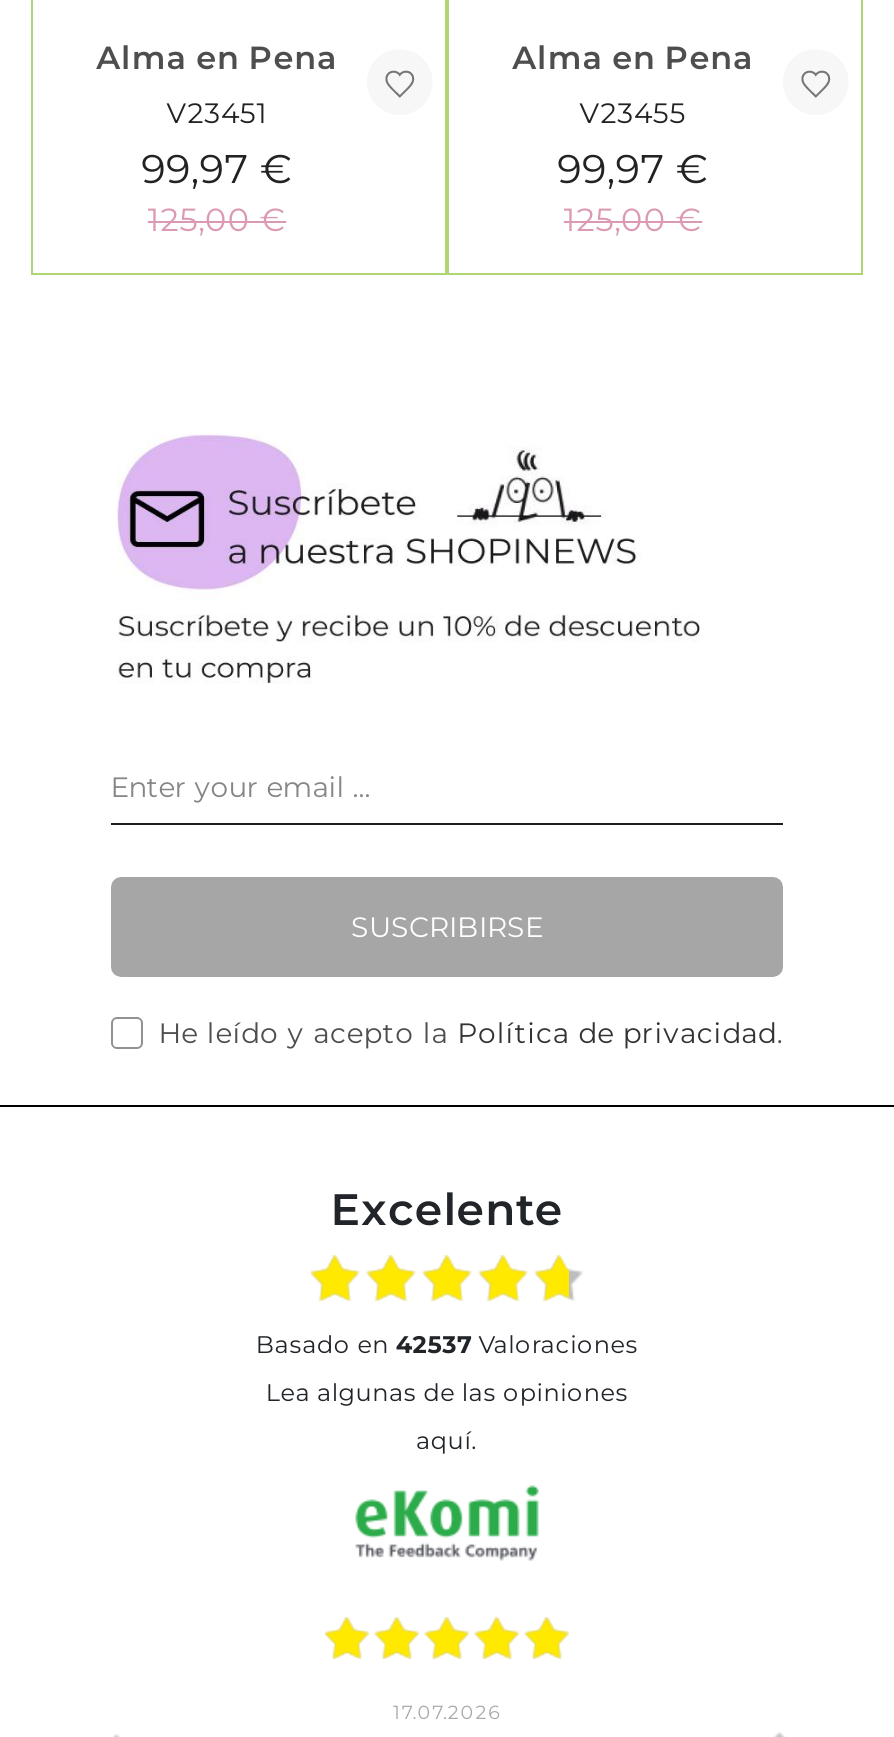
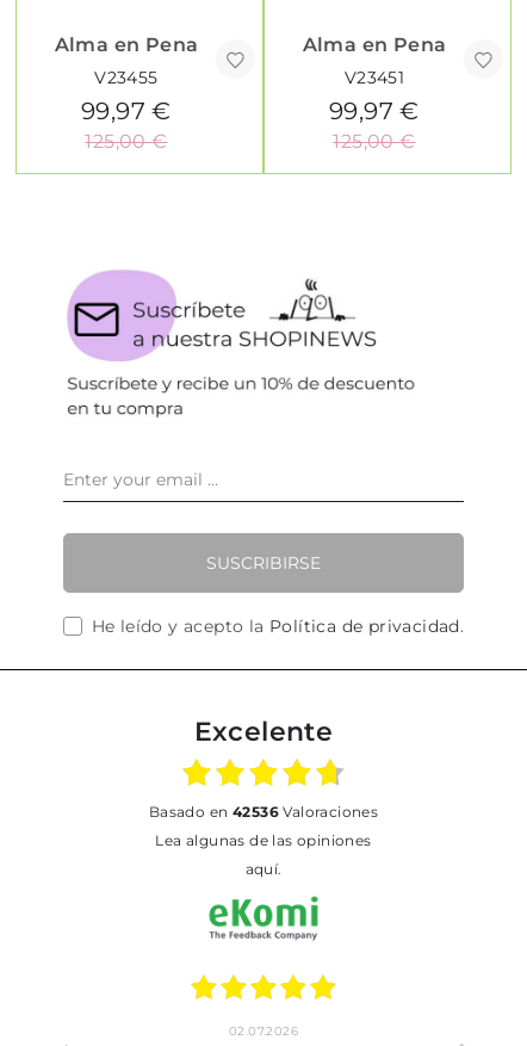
[167,96,267,132] V23451 -> [95,67,158,89] V23455
[580,96,686,132] V23455 -> [344,67,404,89] V23451
[275,1330,638,1360] basado en 42537 Valoraciones -> [160,803,378,821] basado en 42536 Valoraciones

